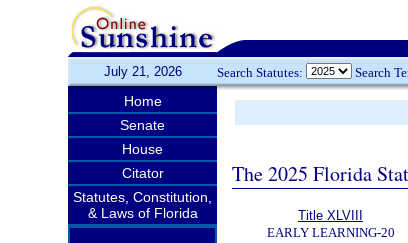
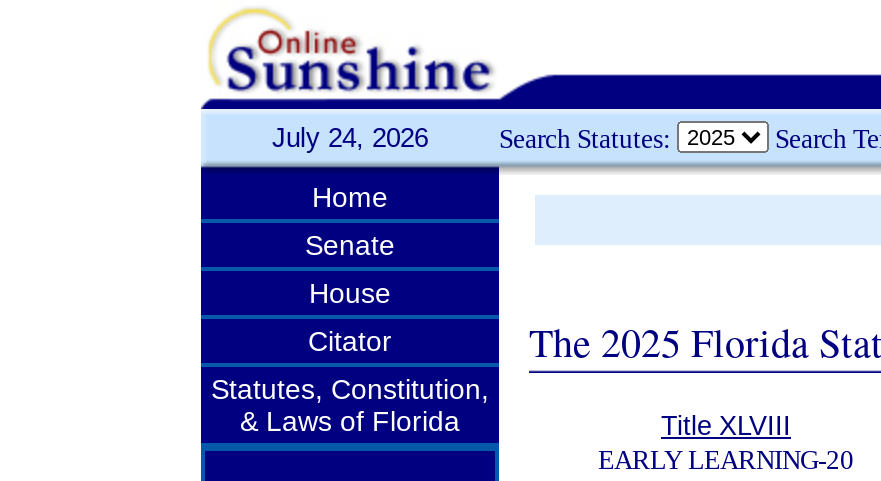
[103,64,181,79] July 21, 2026 -> [272,123,428,153] July 24, 2026

